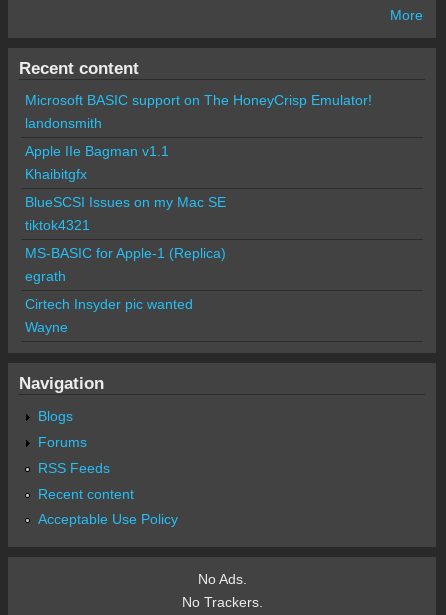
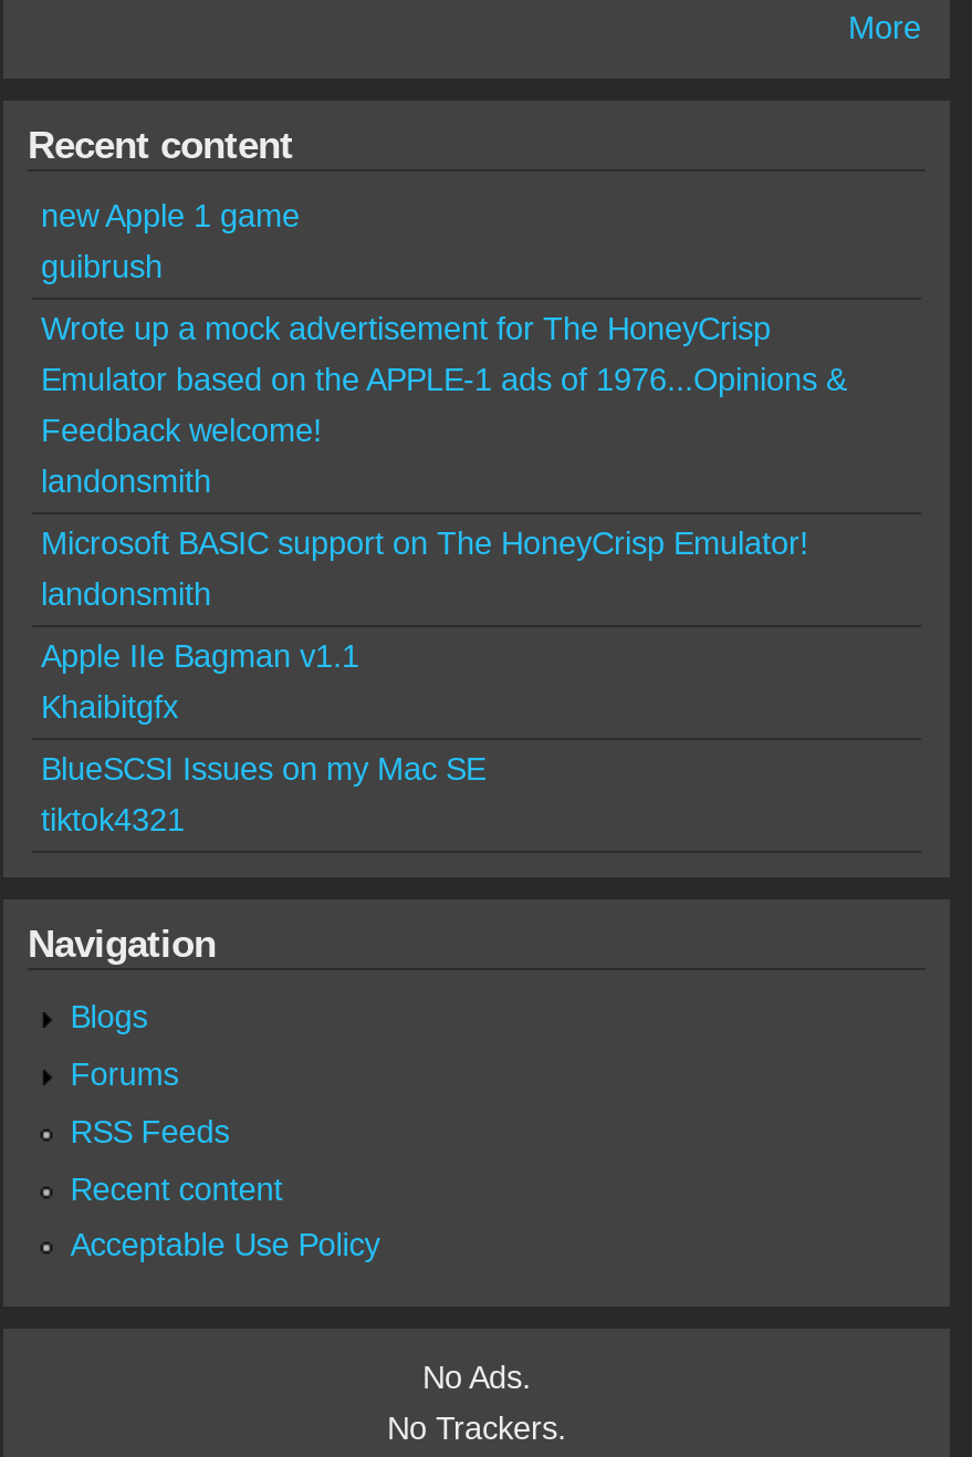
none -> [41,198,846,499] new Apple 1 game | guibrush | Wrote up a mock advertisement for The HoneyCrisp | Emulator based on the APPLE-1 ads of 1976...Opinions & | Feedback welcome! | landonsmith
moved [25,92,372,233] -> [41,526,808,838]: Microsoft BASIC support on The HoneyCrisp Emulator! | landonsmith | Apple IIe Bagman v1.1 | Khaibitgfx | BlueSCSI Issues on my Mac SE | tiktok4321
[25,245,226,335] MS-BASIC for Apple-1 (Replica) | egrath | Cirtech Insyder pic wanted | Wayne -> none

